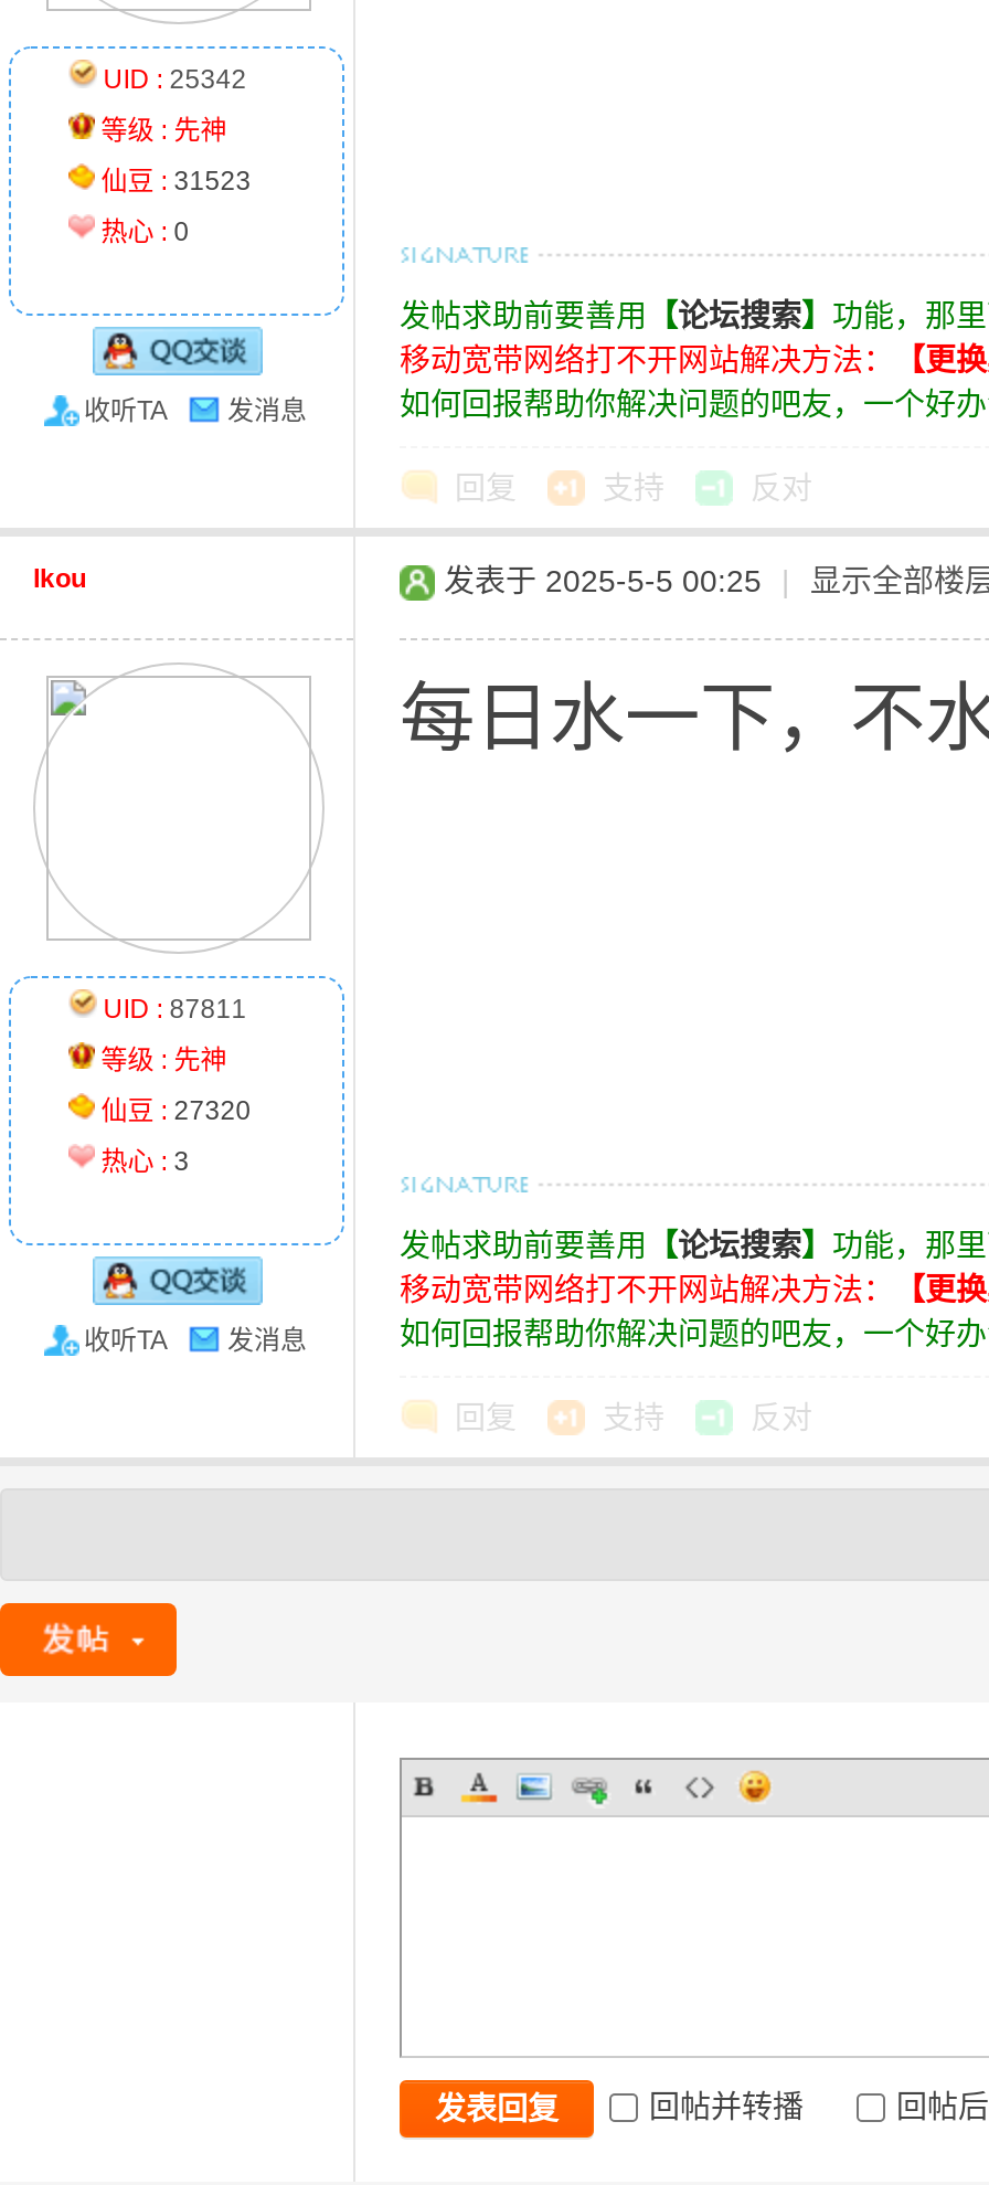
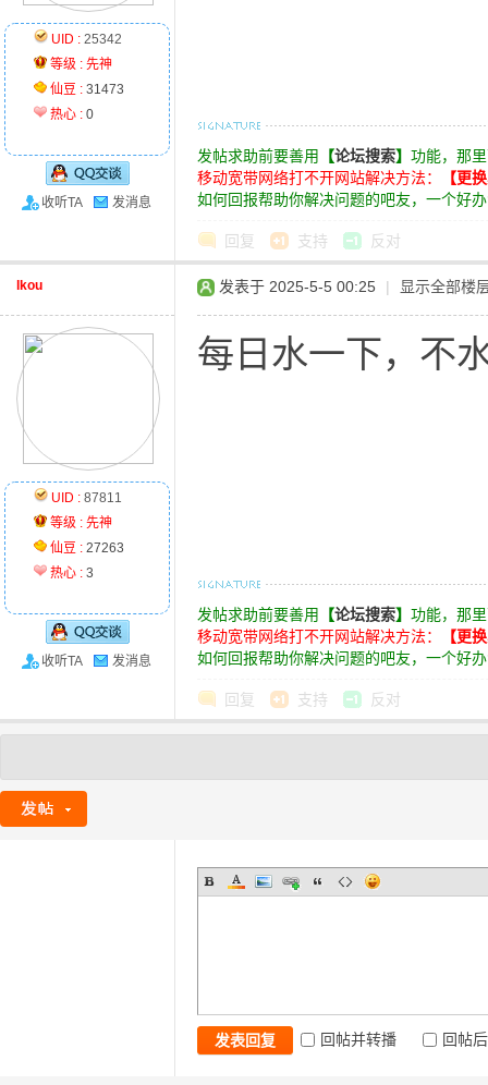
[101,166,251,197] 仙豆 : 31523 -> [50,82,124,97] 仙豆 : 31473
[101,1095,251,1126] 仙豆 : 27320 -> [50,540,124,556] 仙豆 : 27263

